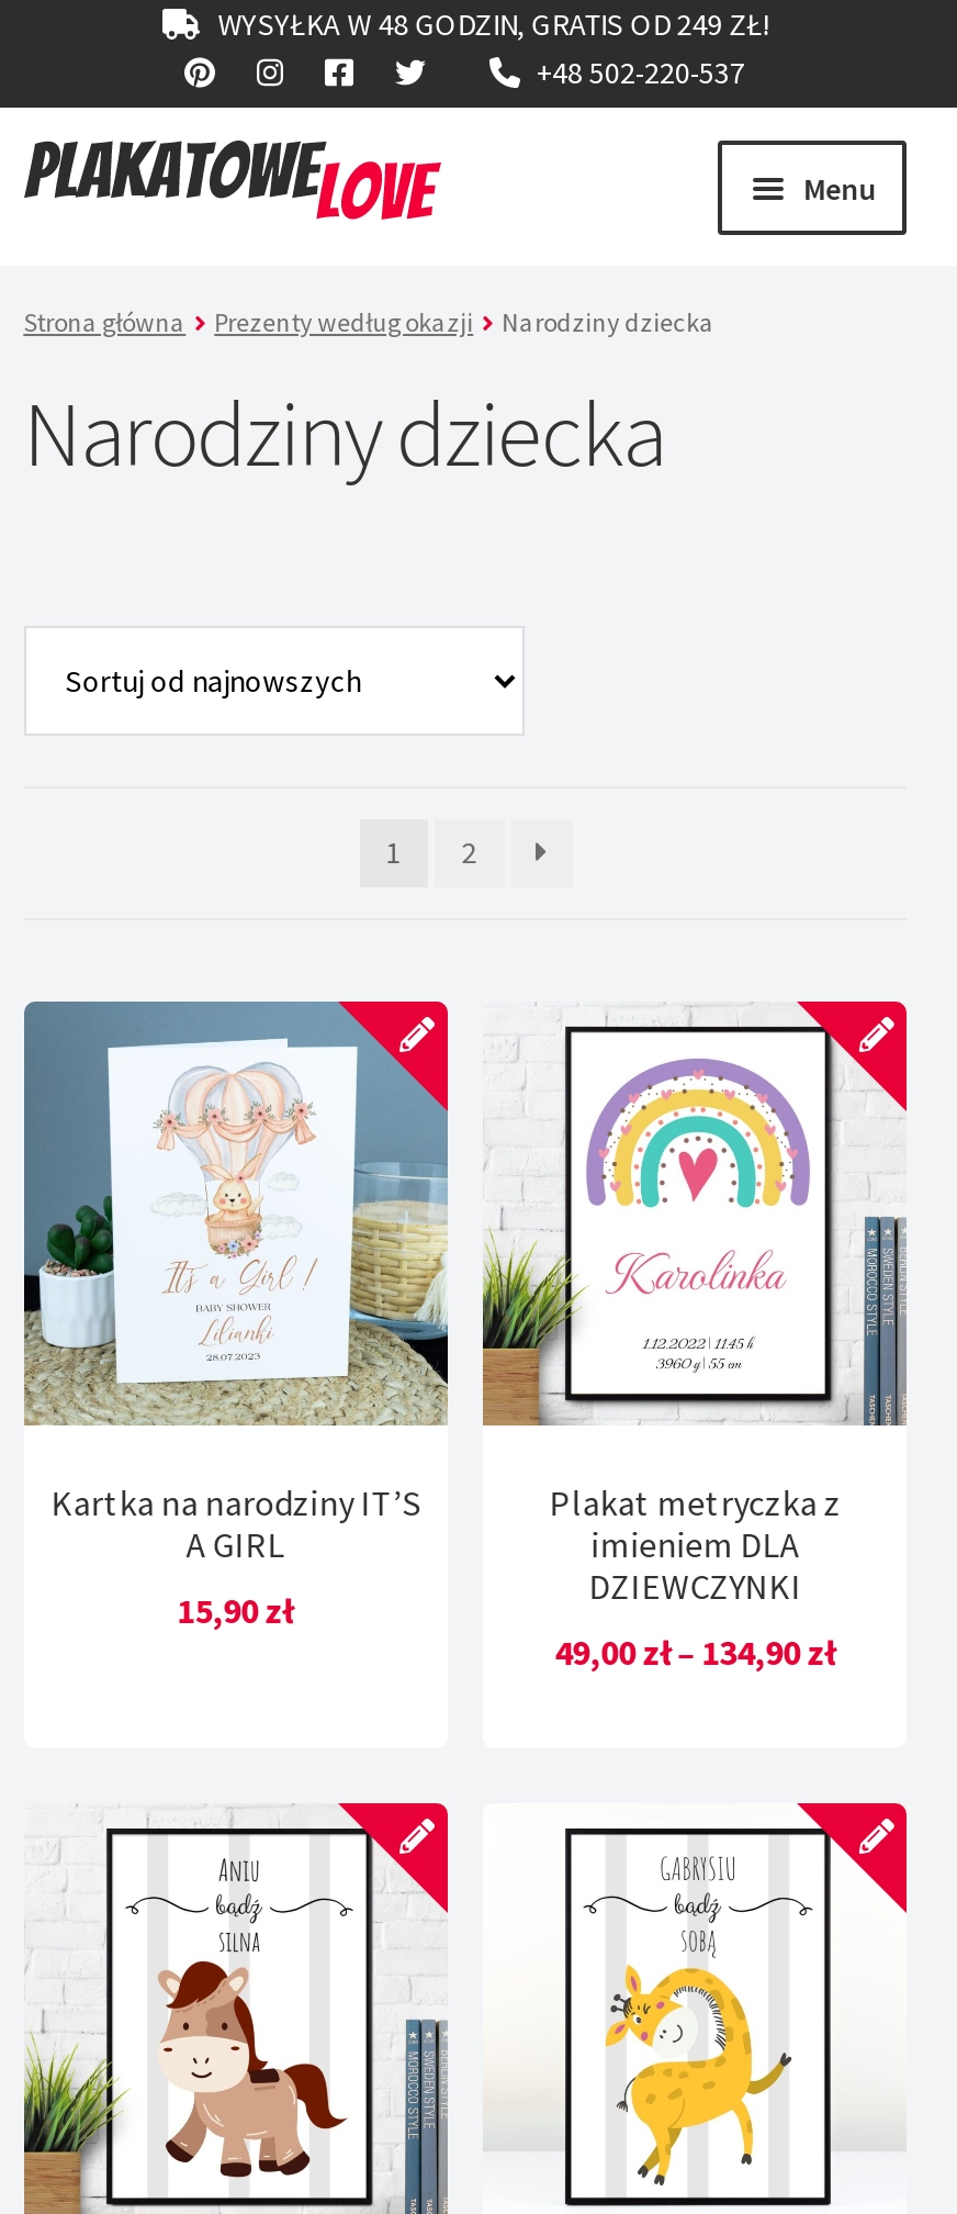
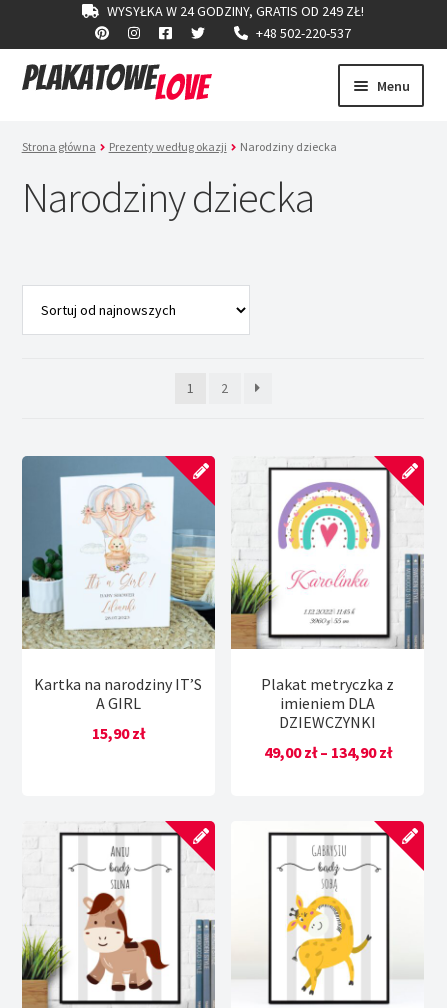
[218,4,769,44] WYSYŁKA W 48 GODZIN, GRATIS OD 249 ZŁ! -> [107,2,364,20] WYSYŁKA W 24 GODZINY, GRATIS OD 249 ZŁ!

